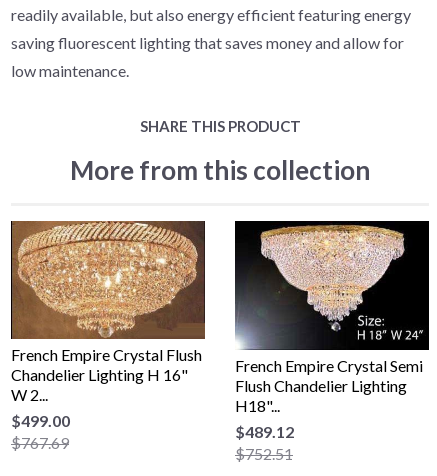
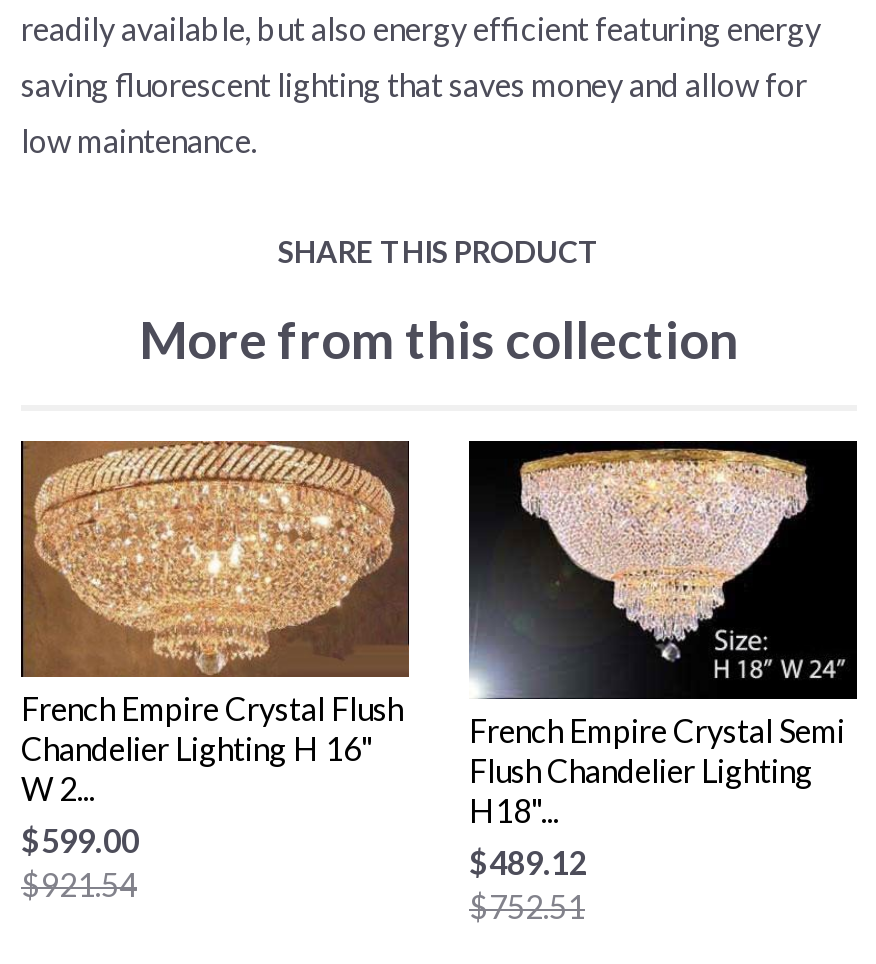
[11,411,70,430] $499.00 -> [21,821,139,859] $599.00
[11,433,69,452] $767.69 -> [21,865,137,903] $921.54

